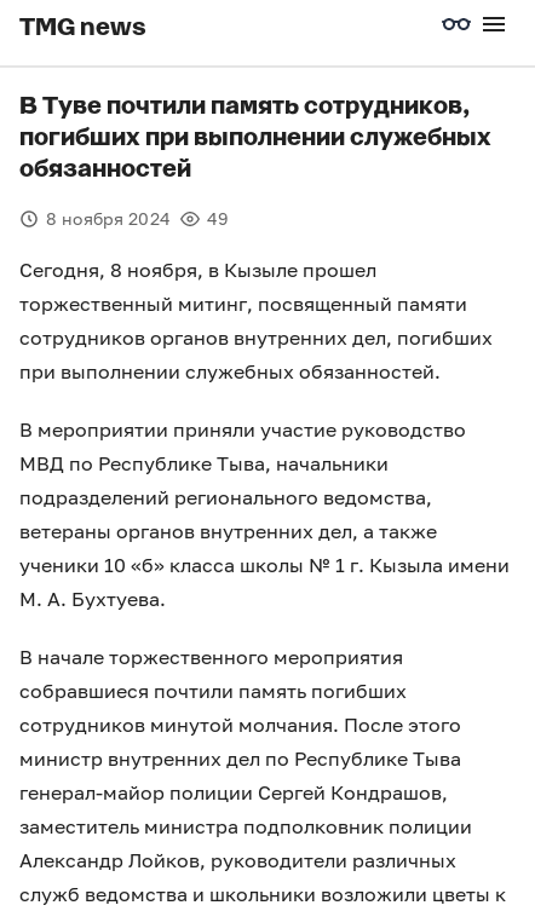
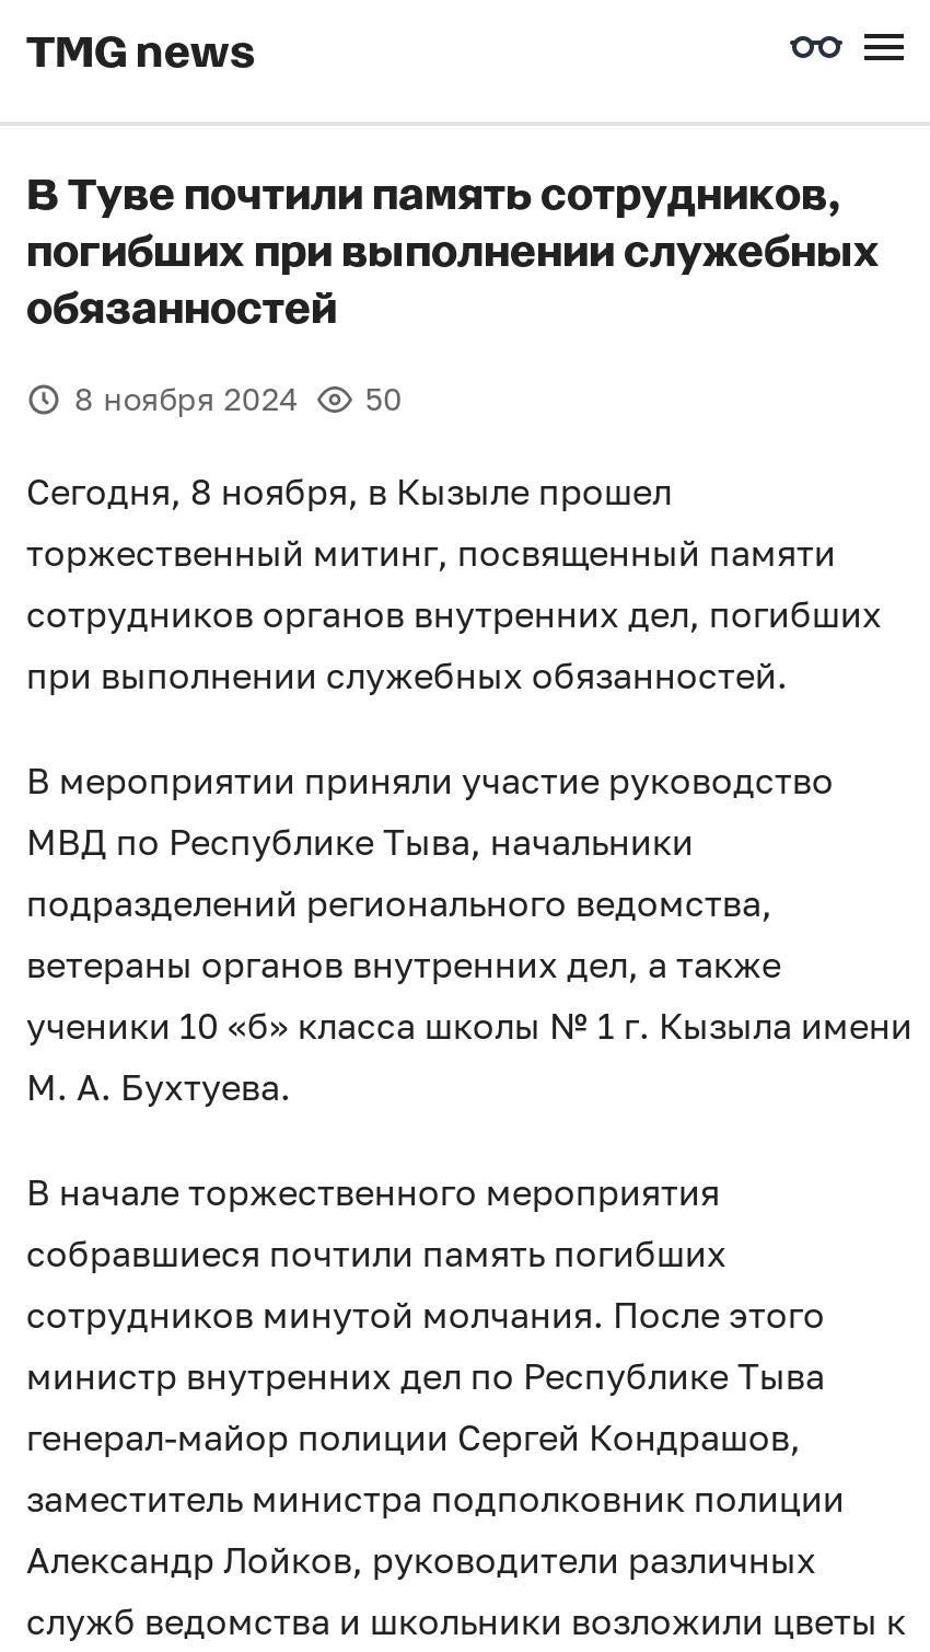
[46,208,228,229] 8 ноября 2024 49 -> [74,380,403,417] 8 ноября 2024 50

